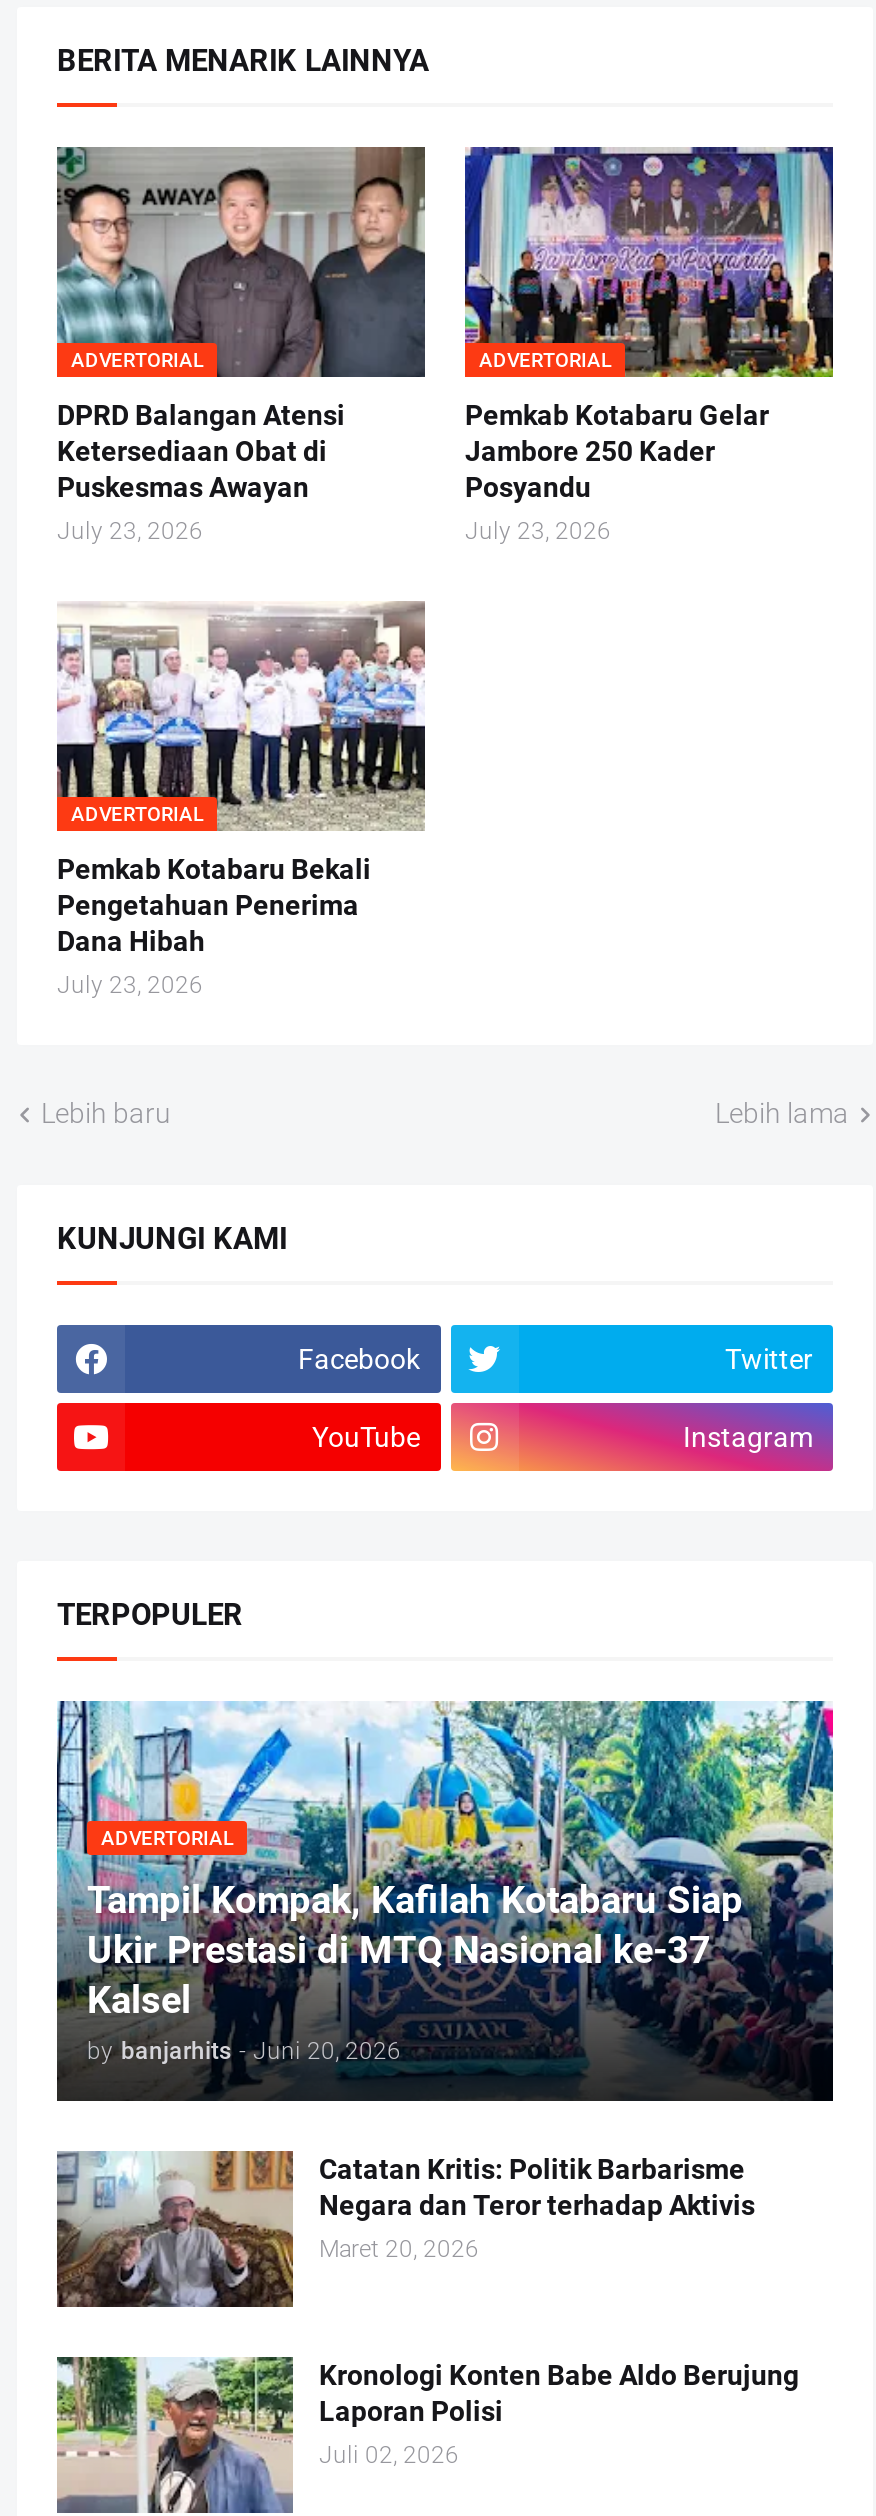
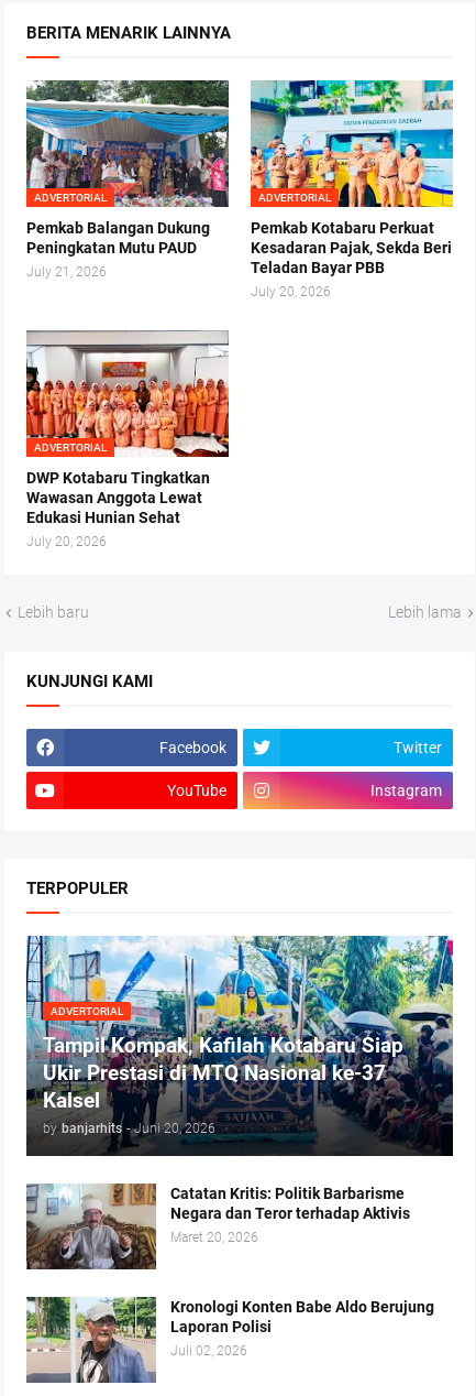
[55,145,425,545] [image] | DPRD Balangan Atensi | Ketersediaan Obat di | Puskesmas Awayan | July 23, 2026 -> [25,80,230,280] [image] | Pemkab Balangan Dukung | Peningkatan Mutu PAUD | July 21, 2026
[463,145,835,545] [image] | Pemkab Kotabaru Gelar | Jambore 250 Kader | Posyandu | July 23, 2026 -> [250,79,454,300] [image] | Pemkab Kotabaru Perkuat | Kesadaran Pajak, Sekda Beri | Teladan Bayar PBB | July 20, 2026
[55,601,427,999] [image] | Pemkab Kotabaru Bekali | Pengetahuan Penerima | Dana Hibah | July 23, 2026 -> [25,329,230,550] [image] | DWP Kotabaru Tingkatkan | Wawasan Anggota Lewat | Edukasi Hunian Sehat | July 20, 2026

